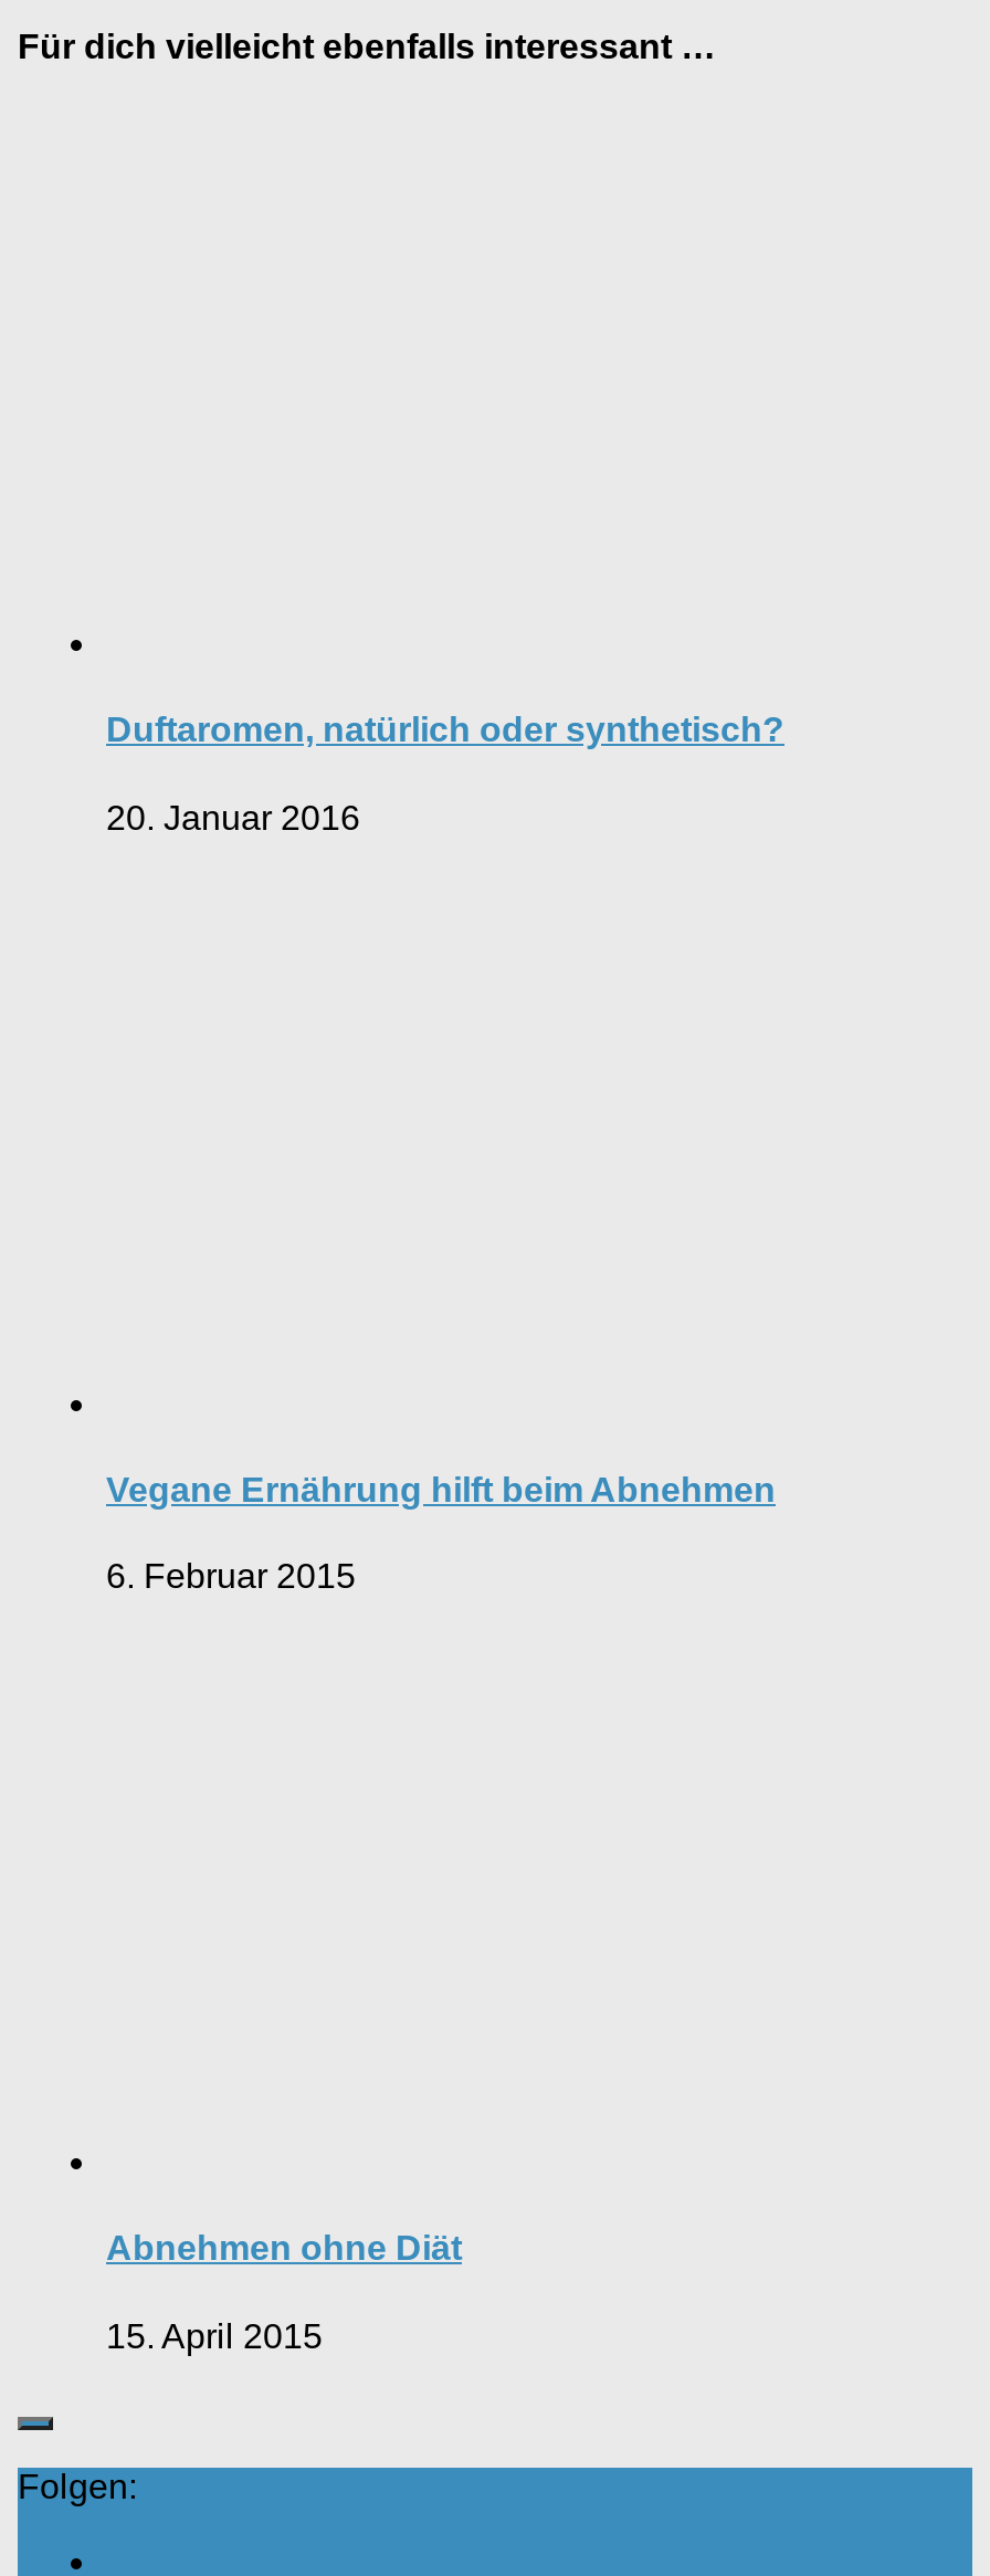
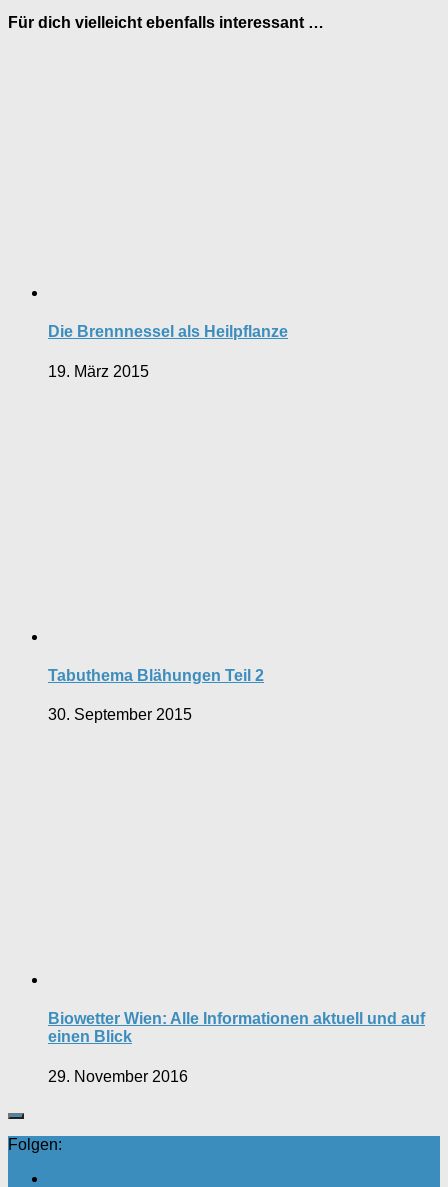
[106,711,784,749] Duftaromen, natürlich oder synthetisch? -> [48,323,288,340] Die Brennnessel als Heilpflanze
[106,798,360,836] 20. Januar 2016 -> [48,363,149,380] 19. März 2015
[106,1470,776,1508] Vegane Ernährung hilft beim Abnehmen -> [48,667,264,684] Tabuthema Blähungen Teil 2
[106,1557,356,1595] 6. Februar 2015 -> [48,706,192,723] 30. September 2015
[106,2230,462,2267] Abnehmen ohne Diät -> [48,1010,425,1045] Biowetter Wien: Alle Informationen aktuell und auf | einen Blick
[106,2317,323,2354] 15. April 2015 -> [48,1068,188,1085] 29. November 2016

